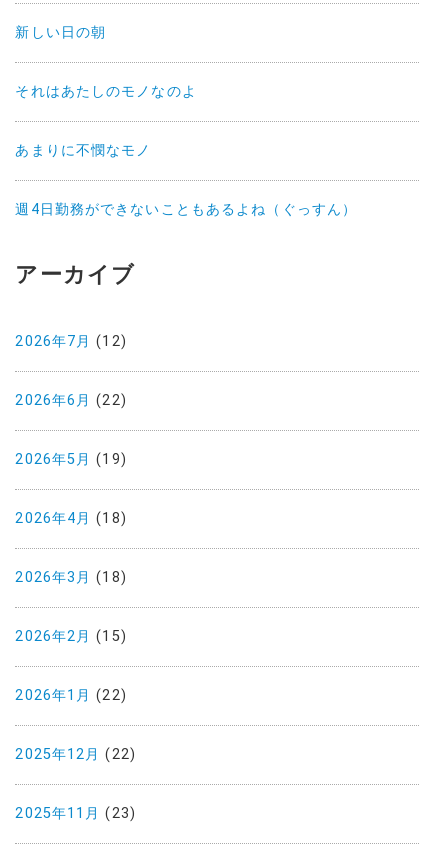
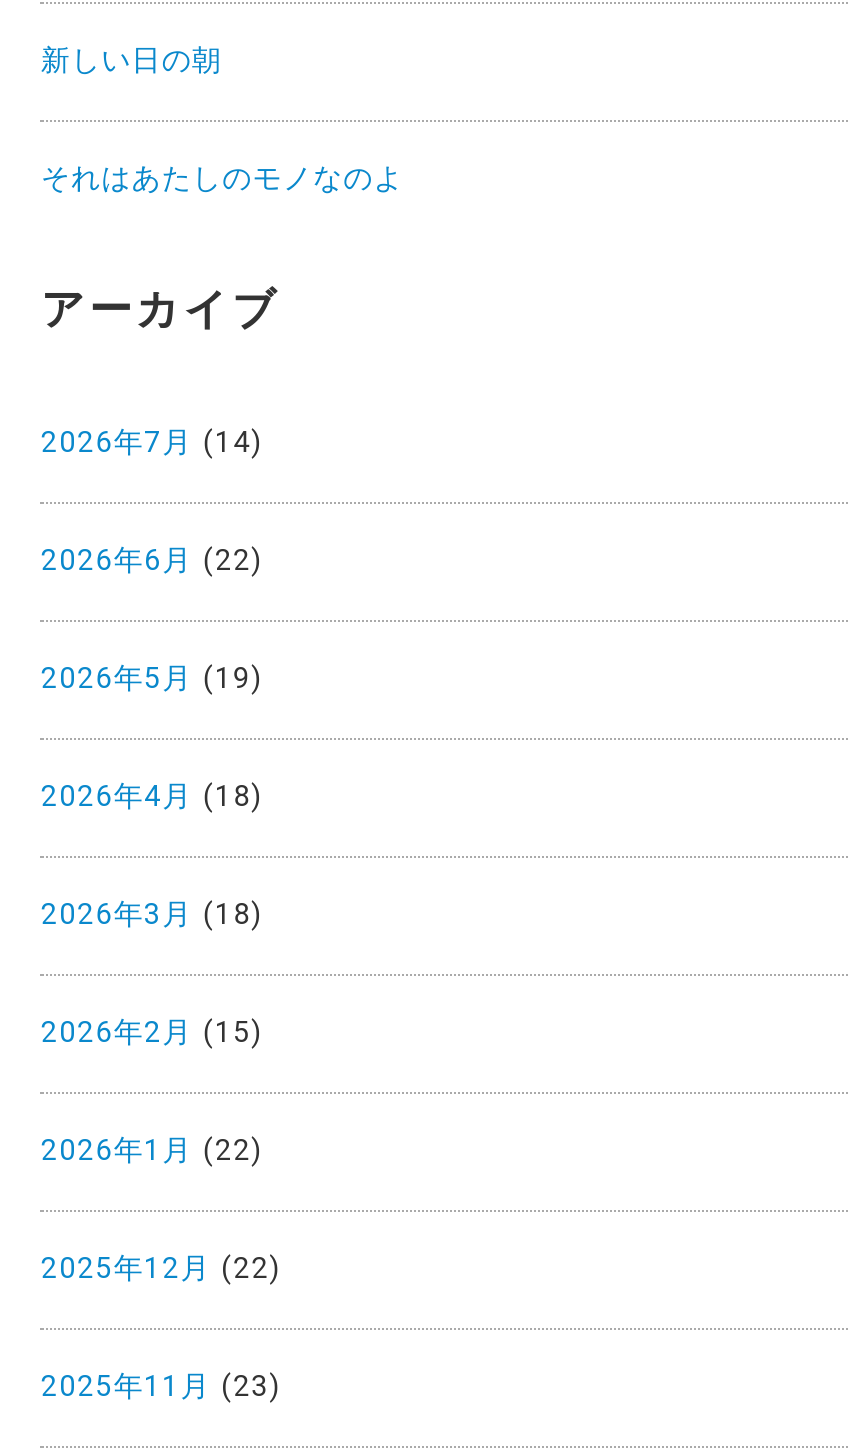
[15,142,357,218] あまりに不憫なモノ | 週4日勤務ができないこともあるよね（ぐっすん） -> none
[15,333,127,350] 2026年7月(12) -> [41,425,264,459] 2026年7月(14)

